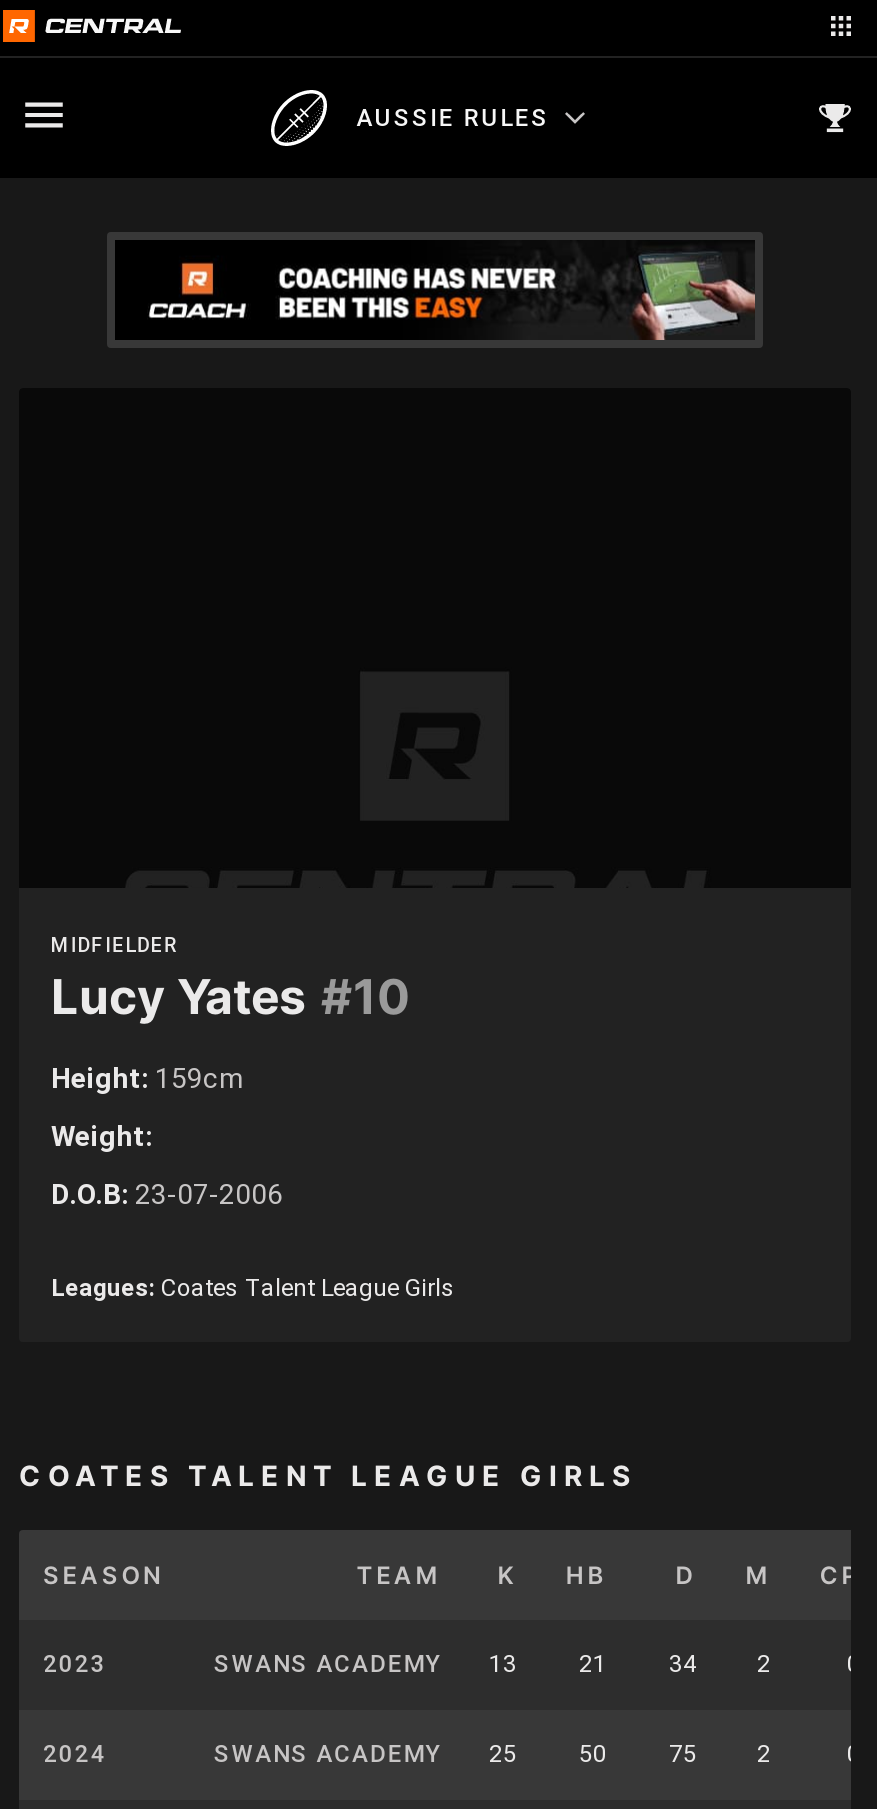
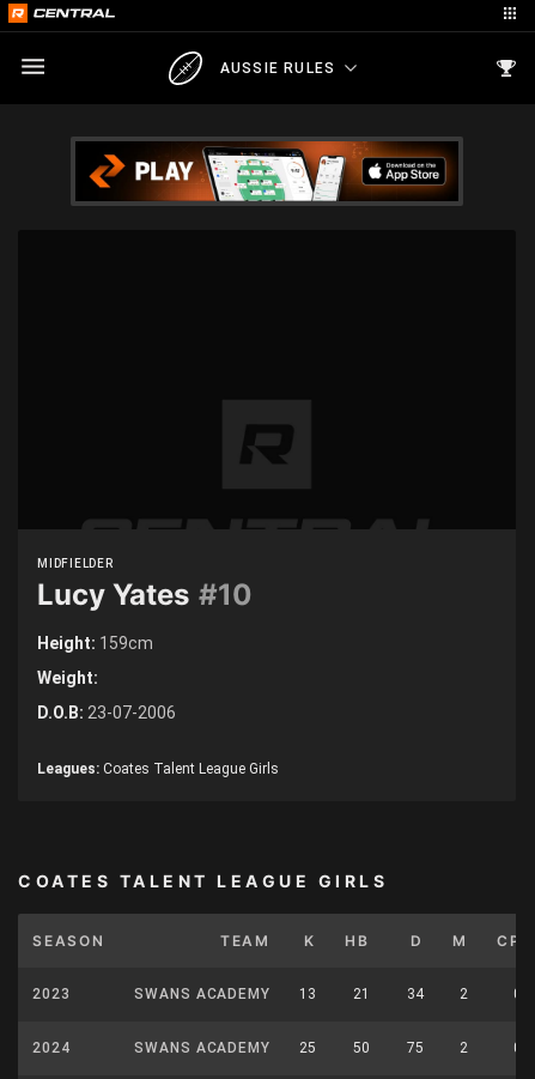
[139,238,757,342] [image] -> [89,140,458,202] [image]

